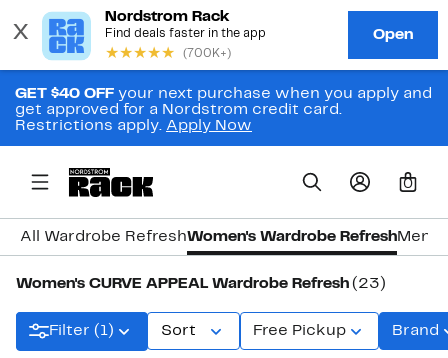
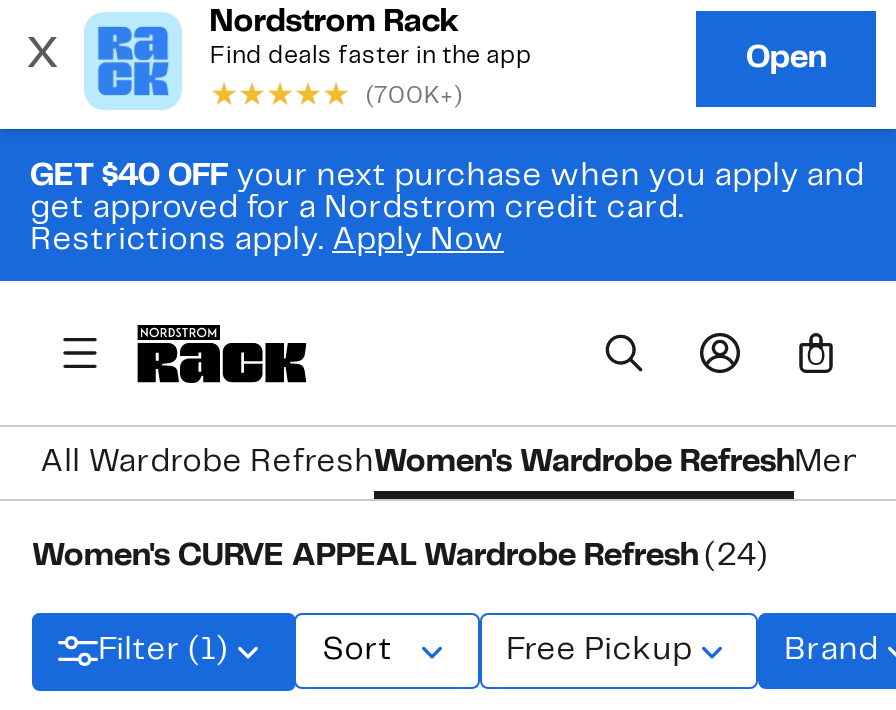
[16,277,386,291] Women's CURVE APPEAL Wardrobe Refresh (23) -> [32,543,768,571] Women's CURVE APPEAL Wardrobe Refresh (24)

